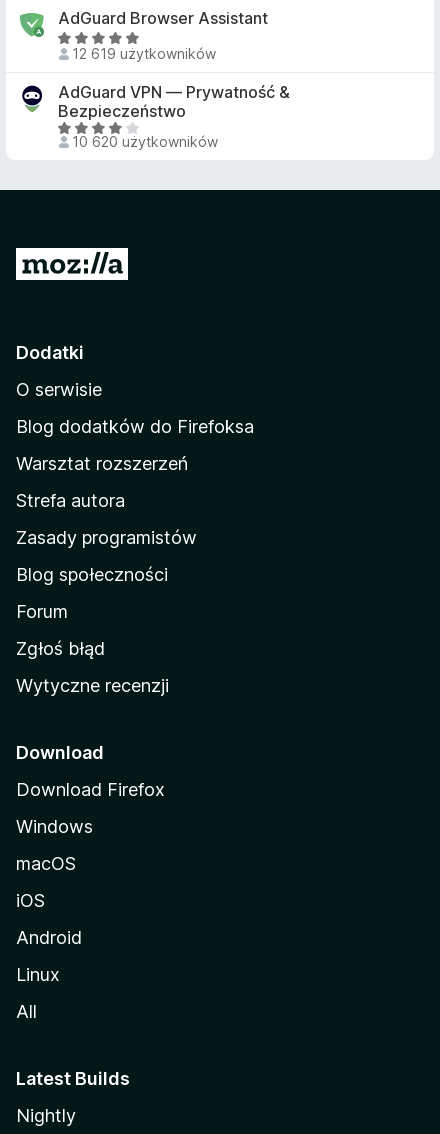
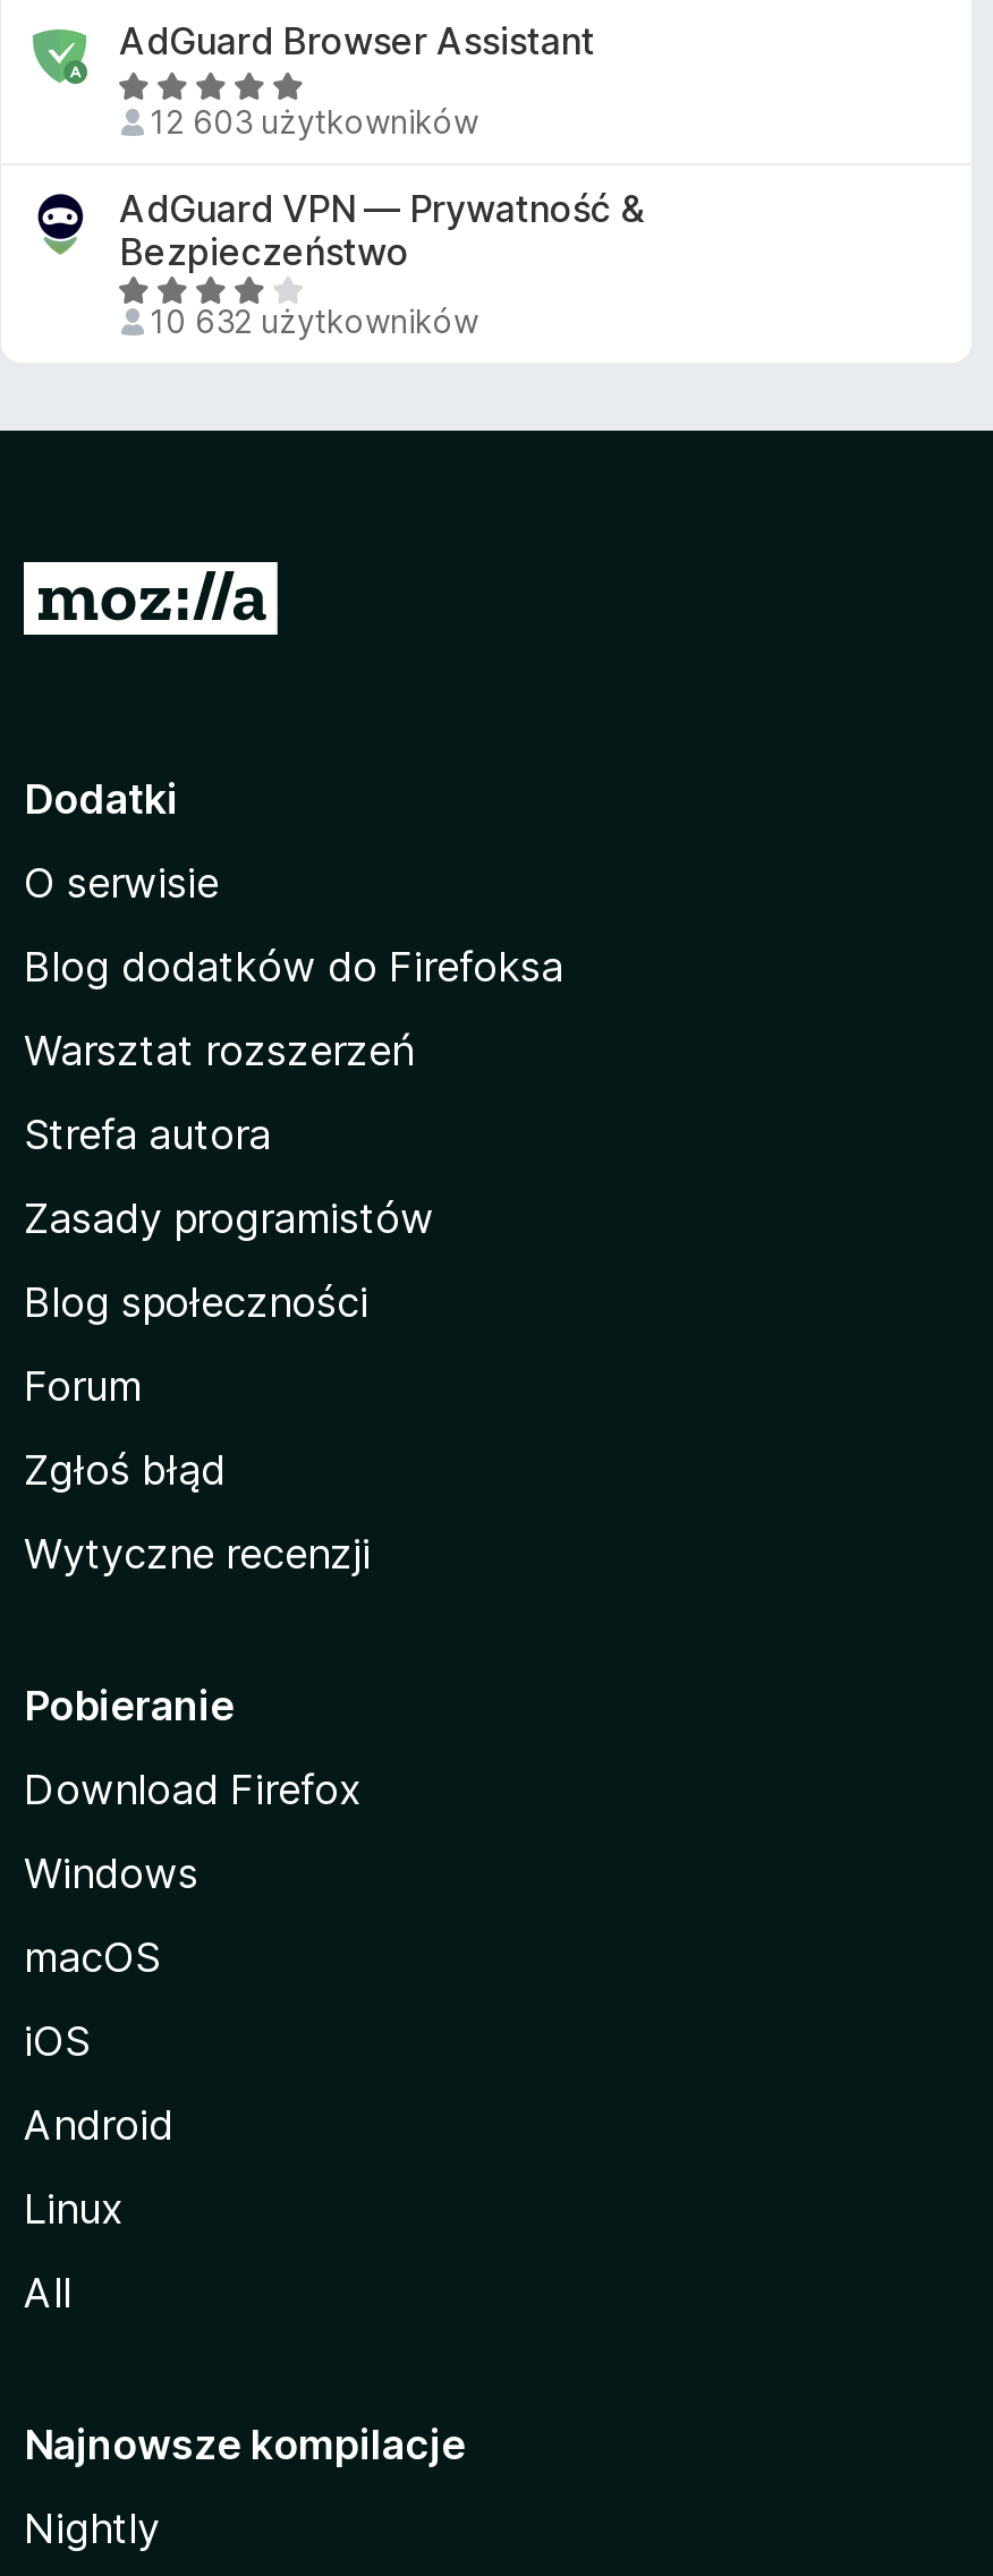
[71,45,215,62] 12 619 użytkowników -> [150,102,478,141] 12 603 użytkowników
[71,133,217,150] 10 620 użytkowników -> [150,301,478,340] 10 632 użytkowników
[16,742,104,763] Download -> [24,1682,235,1729] Pobieranie
[16,1068,130,1089] Latest Builds -> [24,2421,466,2468] Najnowsze kompilacje

